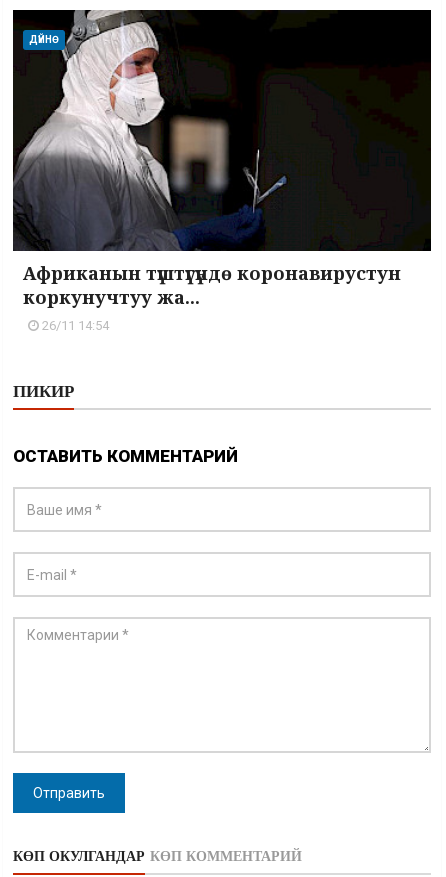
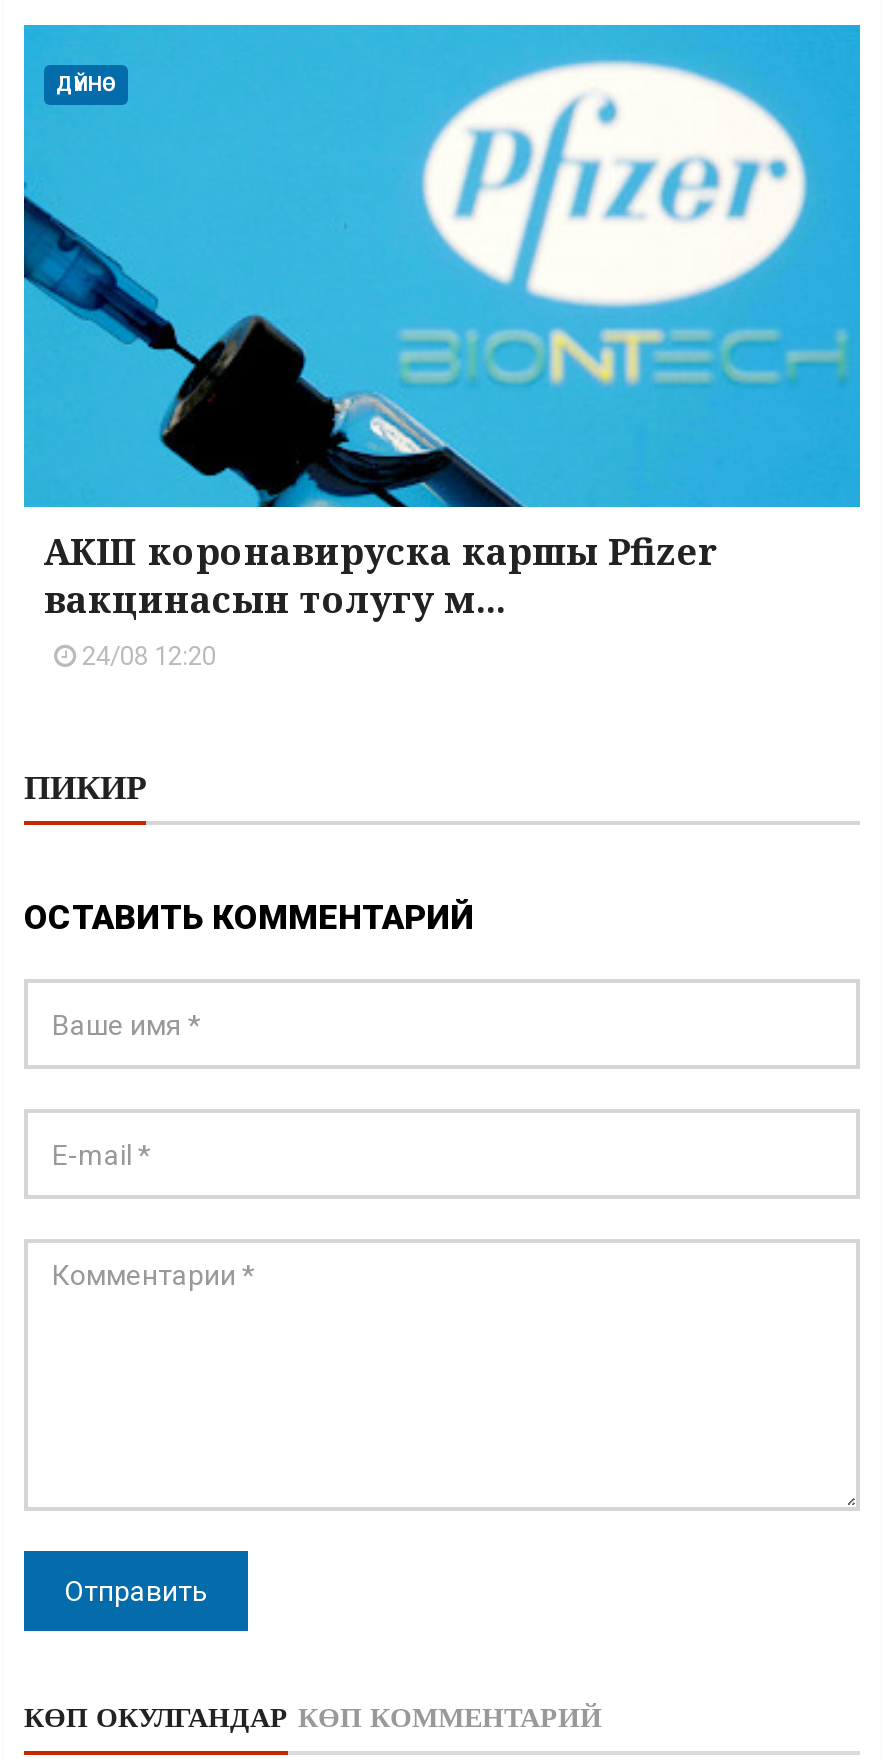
[12,9,432,333] [image] | Африканын түштүгүндө коронавирустун | коркунучтуу жа... | 26/11 14:54 -> [22,23,862,671] [image] | АКШ коронавируска каршы Pfizer | вакцинасын толугу м... | 24/08 12:20

